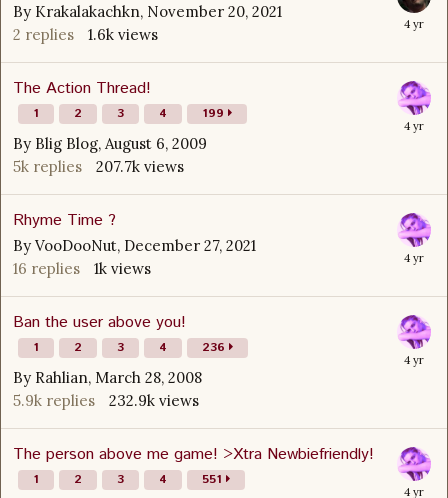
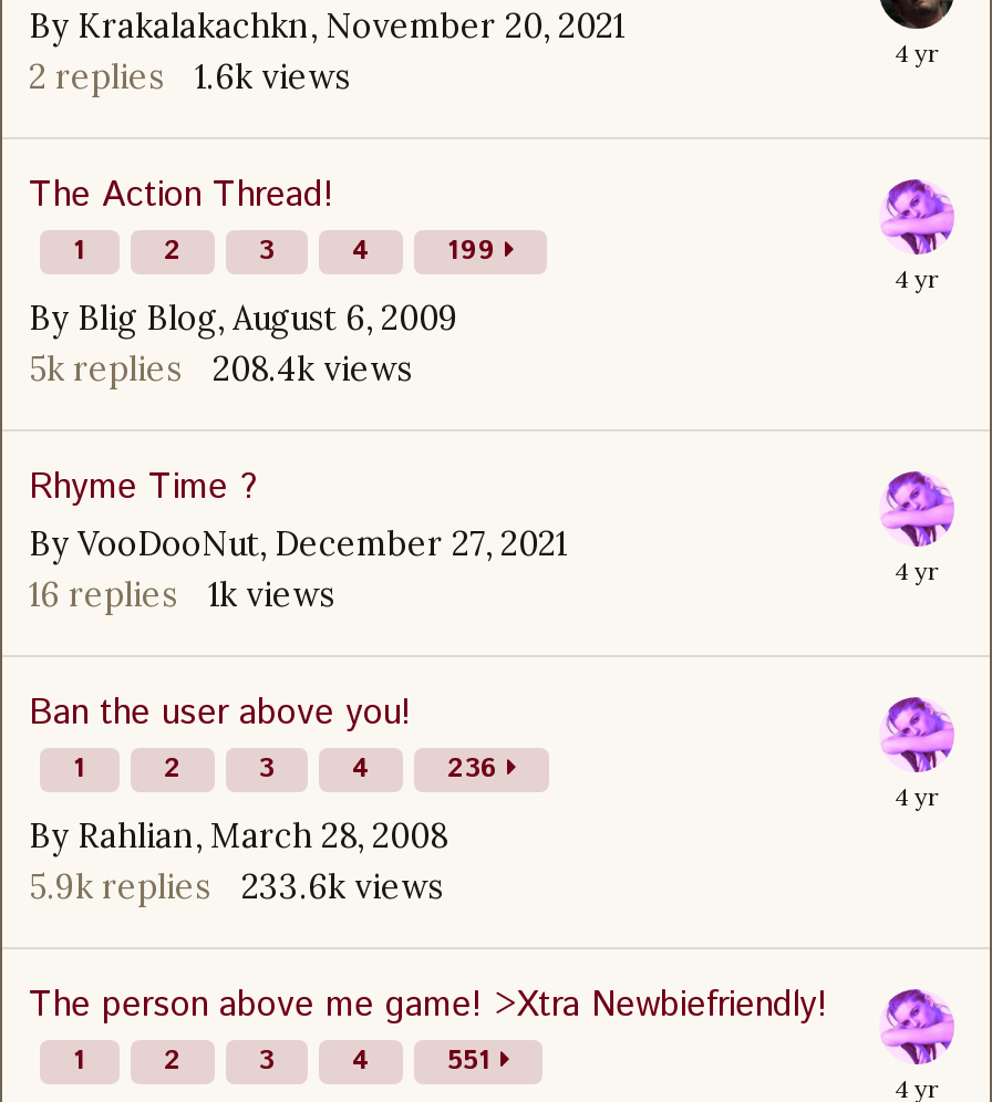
[13,157,184,176] 5k replies 207.7k views -> [29,348,412,390] 5k replies 208.4k views
[13,391,199,410] 5.9k replies 232.9k views -> [29,866,443,908] 5.9k replies 233.6k views

